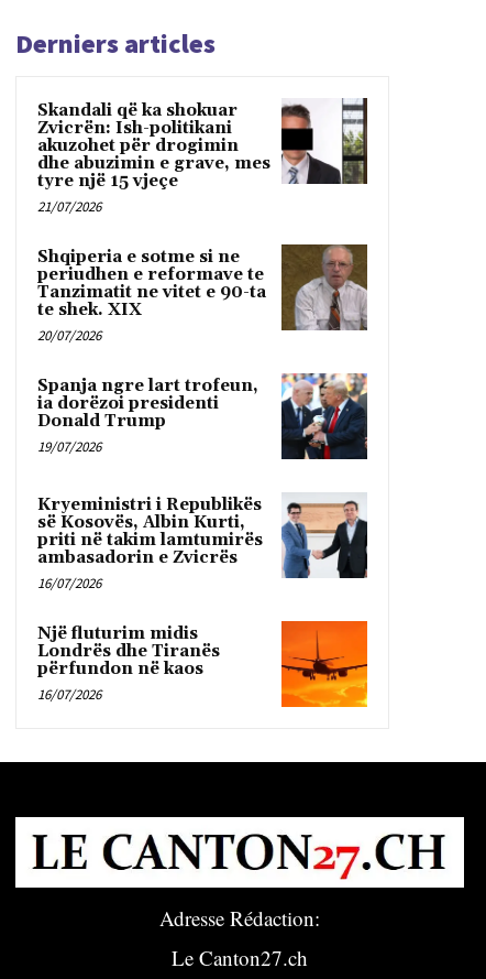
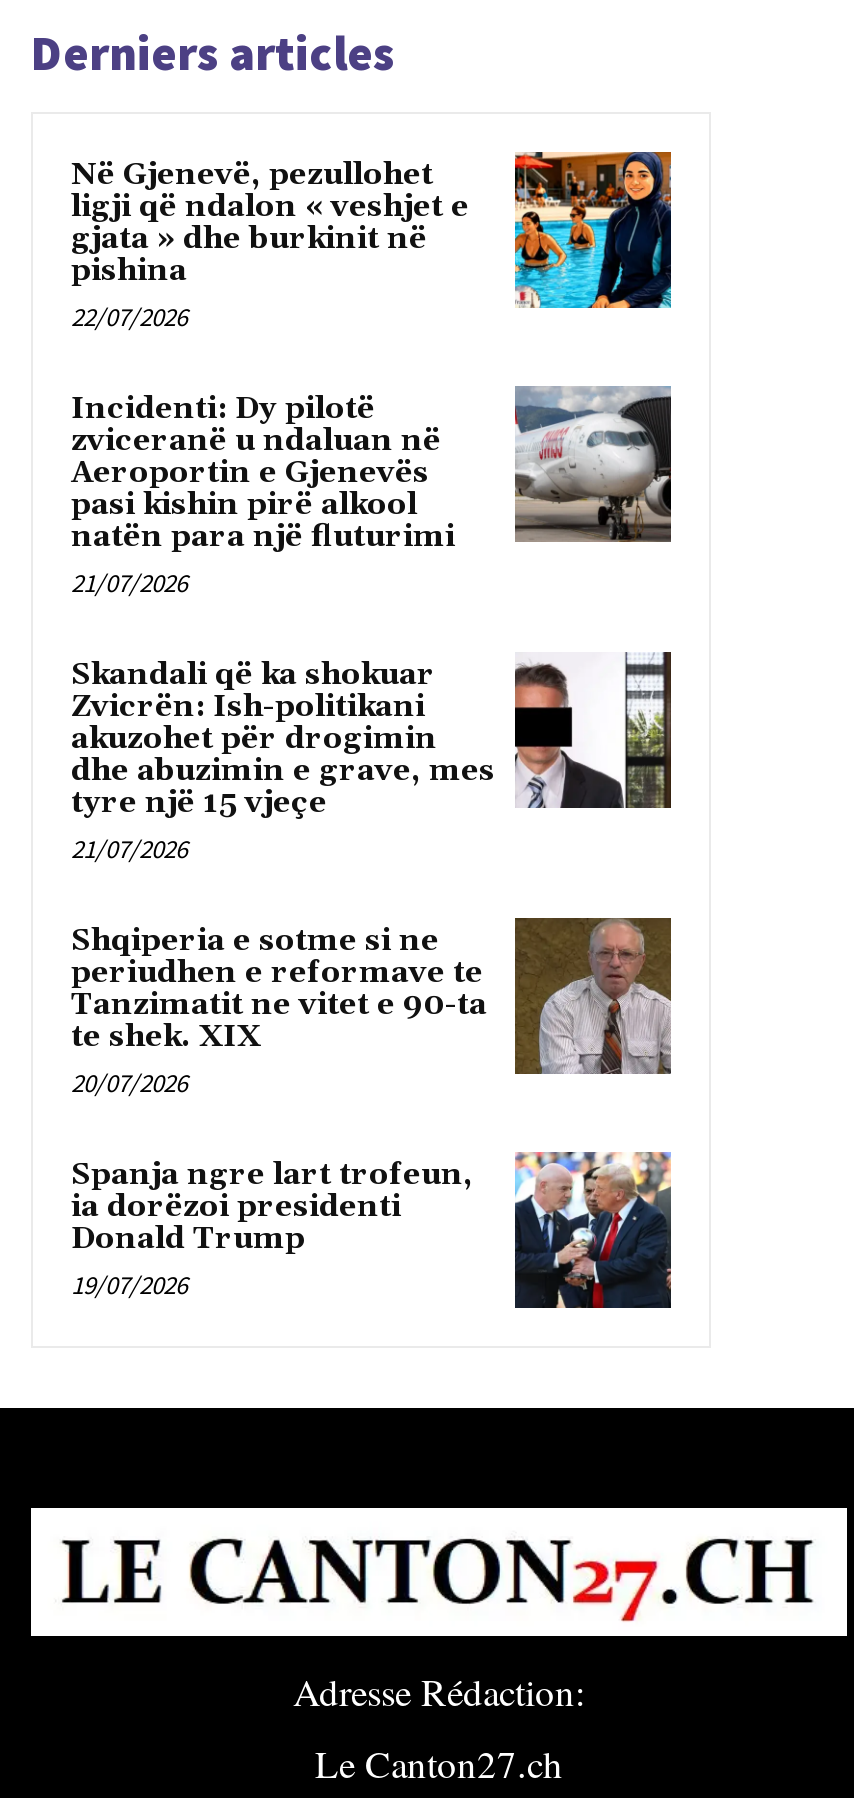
none -> [71,150,673,599] [image] | Në Gjenevë, pezullohet | ligji që ndalon « veshjet e | gjata » dhe burkinit në | pishina | 22/07/2026 | Incidenti: Dy pilotë | zviceranë u ndaluan në | Aeroportin e Gjenevës | pasi kishin pirë alkool | natën para një fluturimi | 21/07/2026
none -> [513,384,673,544] [image]
moved [37,97,368,455] -> [71,650,673,1301]: [image] | Skandali që ka shokuar | Zvicrën: Ish-politikani | ... | Donald Trump | 19/07/2026
[37,493,368,703] [image] | Kryeministri i Republikës | së Kosovës, Albin Kurti, | priti në takim lamtumirës | ambasadorin e Zvicrës | 16/07/2026 | Një fluturim midis | Londrës dhe Tiranës | përfundon në kaos | 16/07/2026 -> none
[280,620,368,708] [image] -> none

